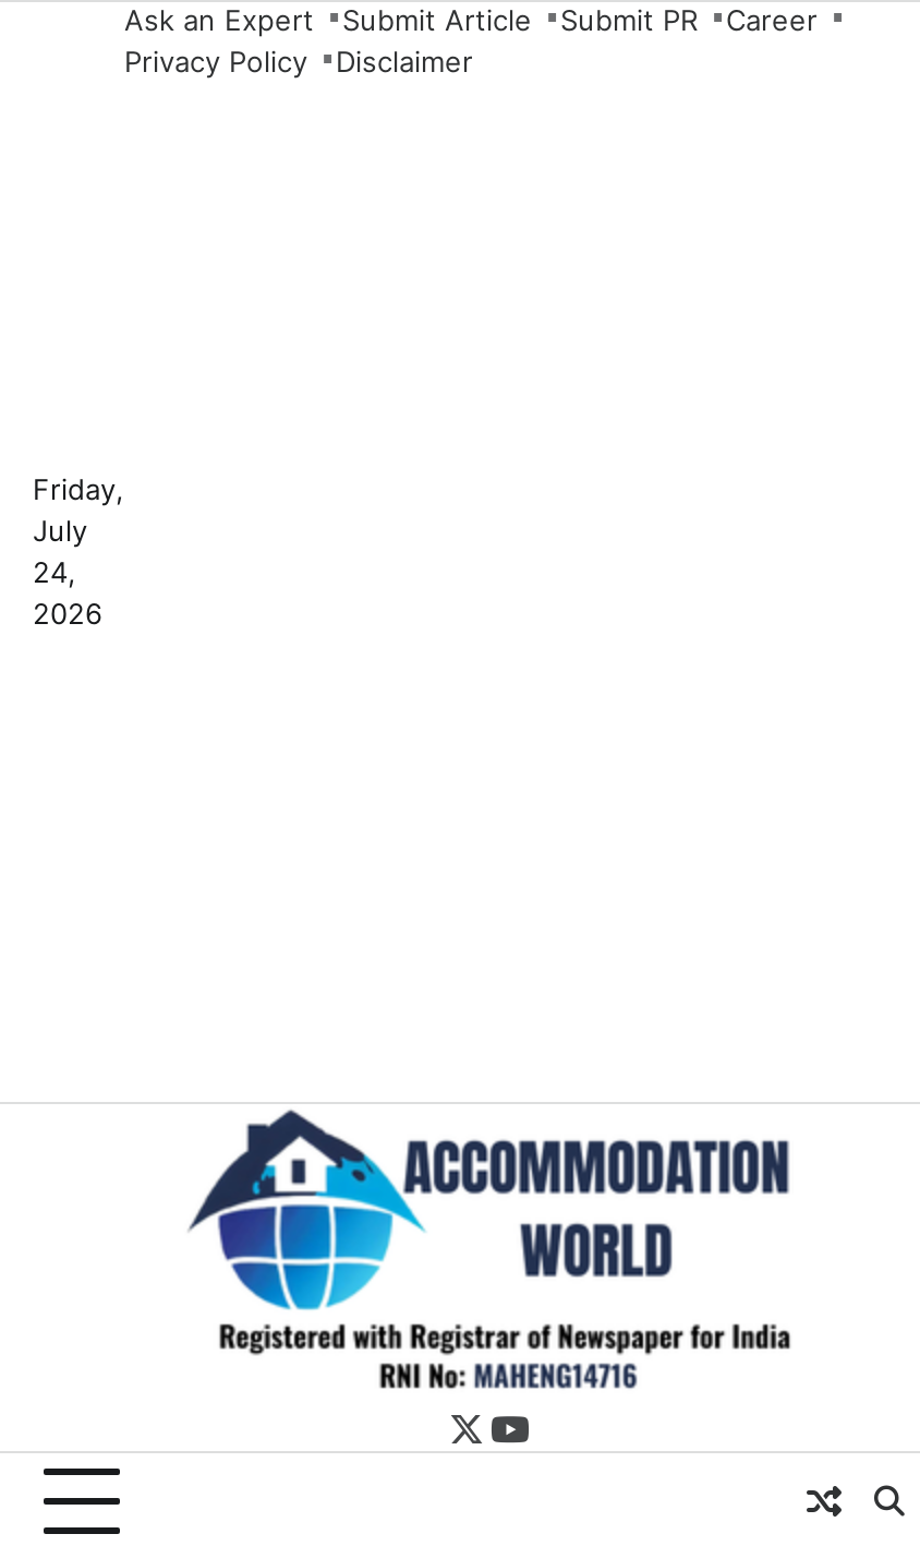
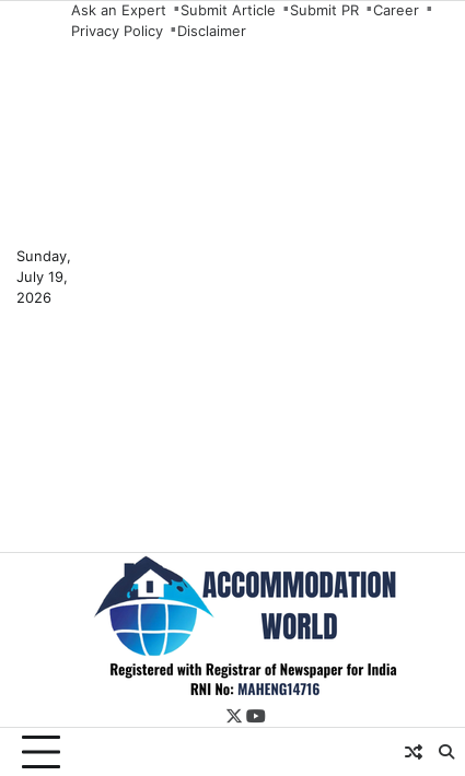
[33,471,124,589] Friday, | July | 24, -> [16,246,71,285] Sunday, | July 19,

